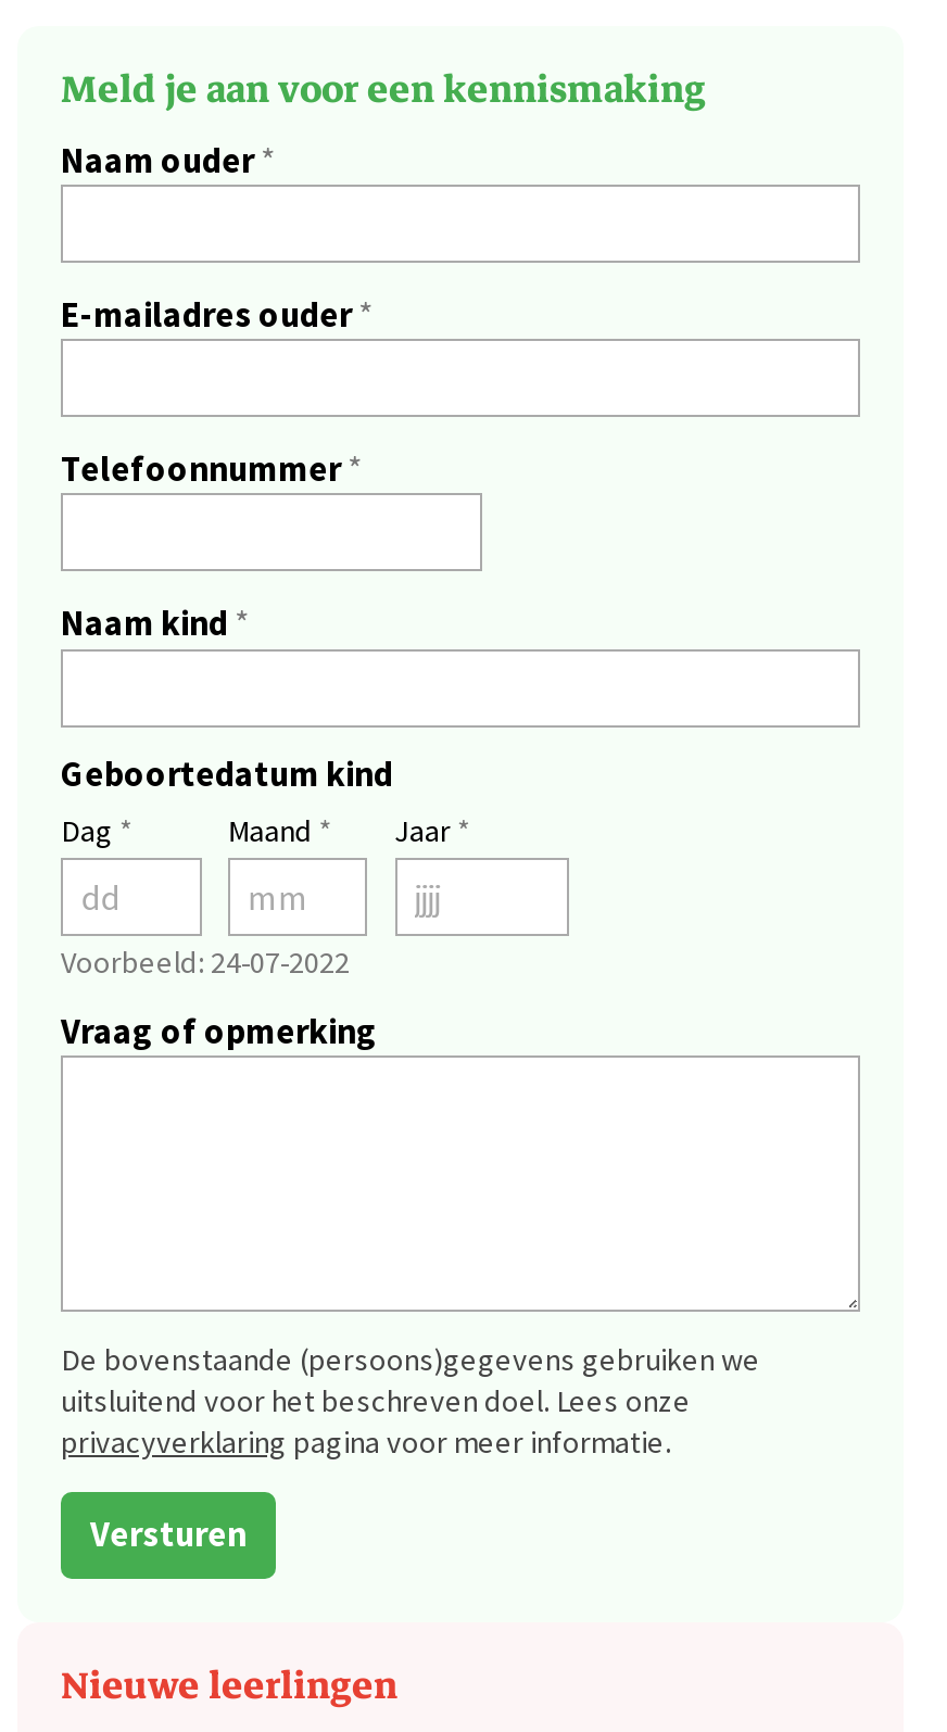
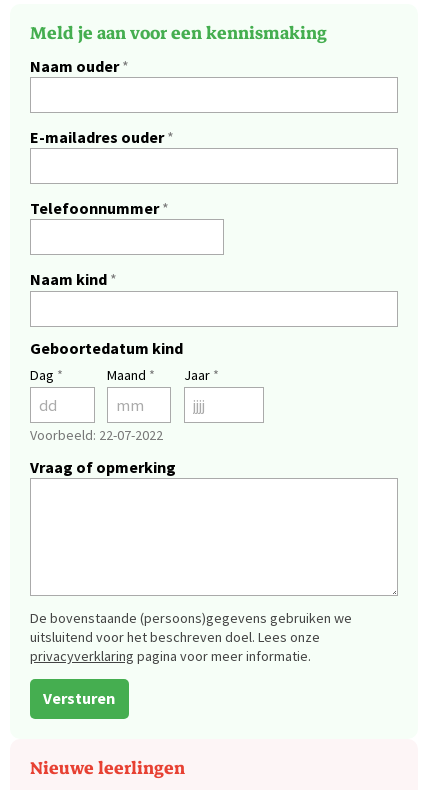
[61,943,350,982] Voorbeeld: 24-07-2022 -> [30,426,163,444] Voorbeeld: 22-07-2022

